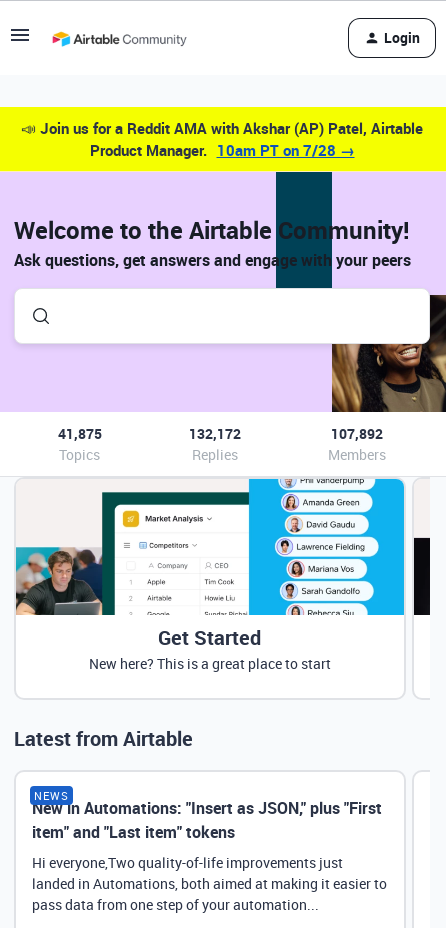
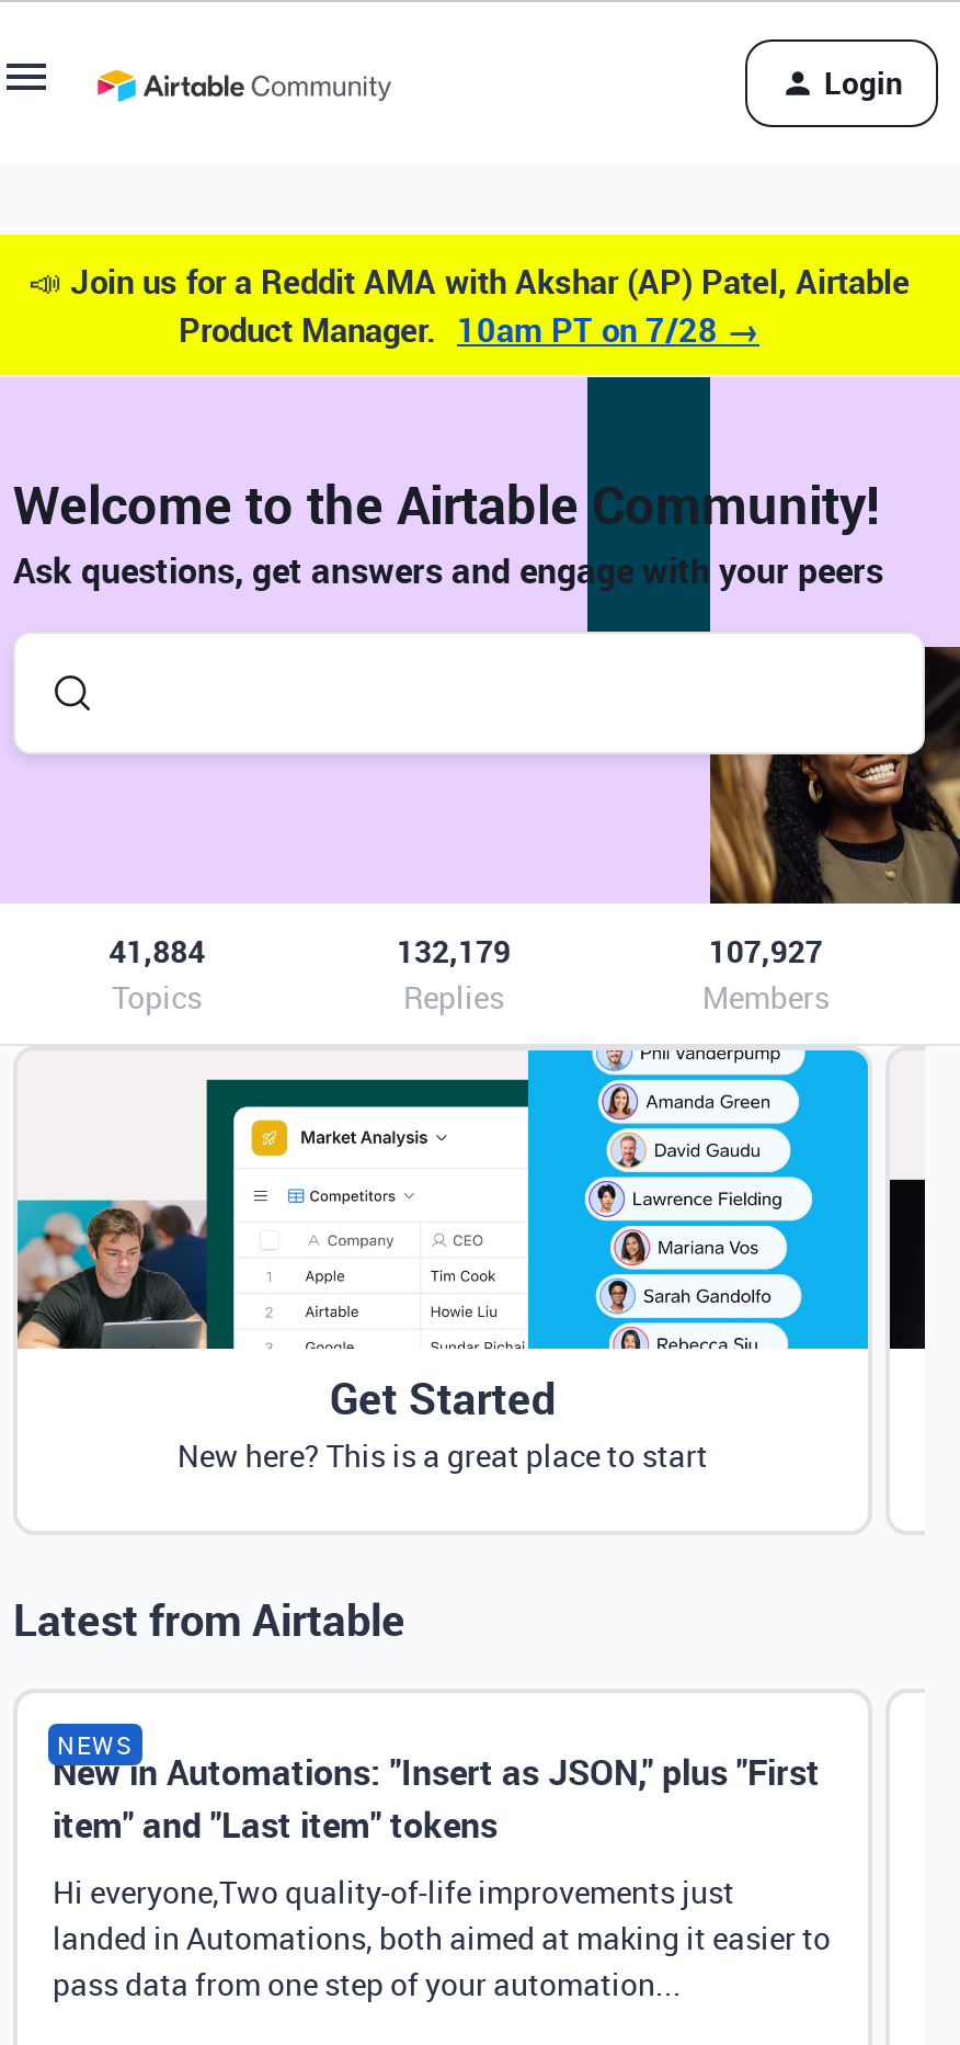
[58,424,102,443] 41,875 -> [109,930,205,972] 41,884
[189,424,241,443] 132,172 -> [397,930,511,972] 132,179
[331,424,383,443] 107,892 -> [709,930,823,972] 107,927

